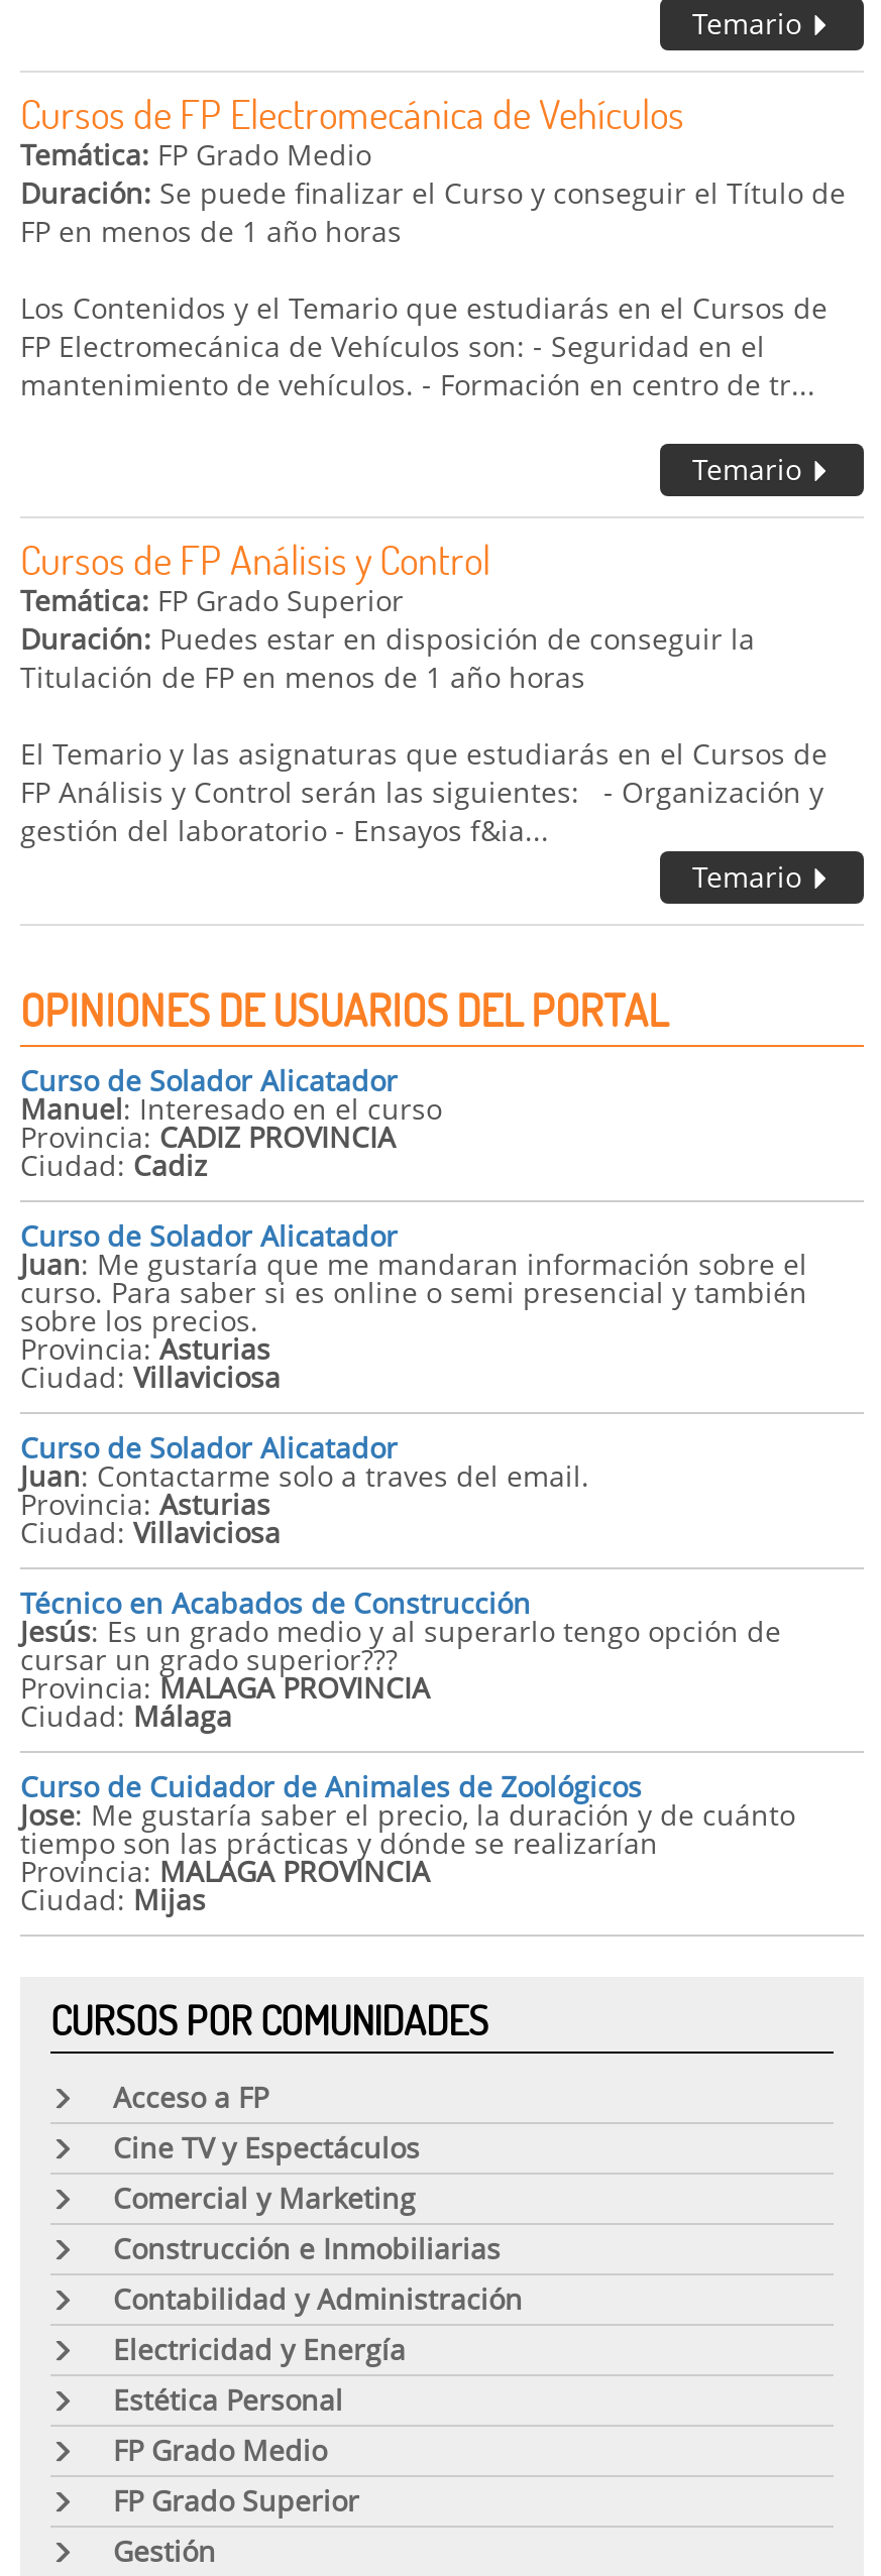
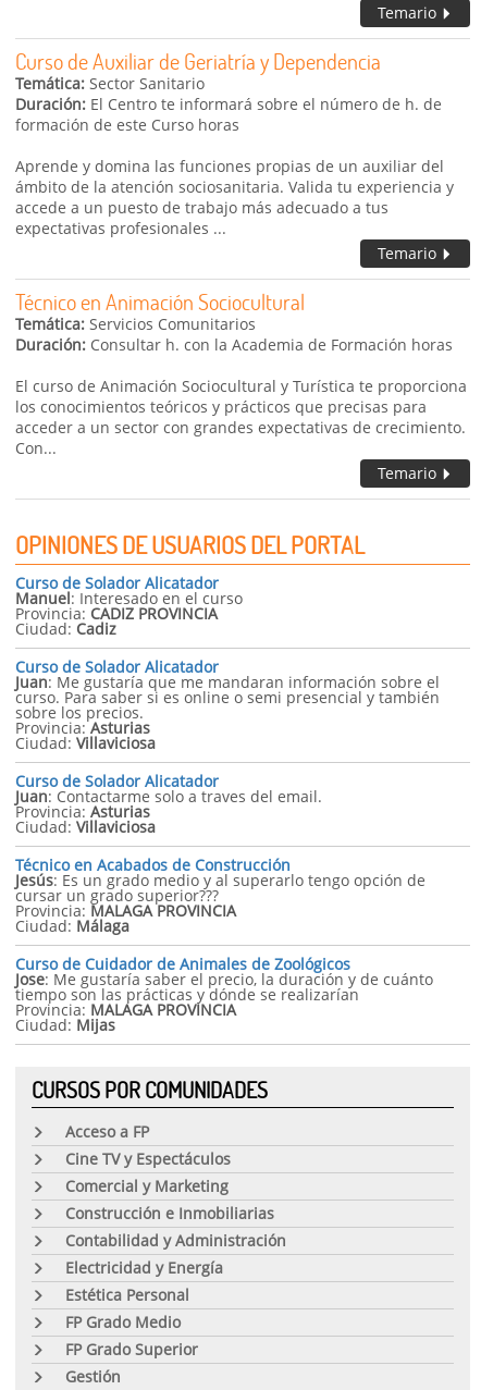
[20,87,846,250] Cursos de FP Electromecánica de Vehículos | Temática: FP Grado Medio | Duración: Se puede finalizar el Curso y conseguir el Título de | FP en menos de 1 año horas -> [15,47,442,135] Curso de Auxiliar de Geriatría y Dependencia | Temática: Sector Sanitario | Duración: El Centro te informará sobre el número de h. de | formación de este Curso horas
[20,288,828,403] Los Contenidos y el Temario que estudiarás en el Cursos de | FP Electromecánica de Vehículos son: - Seguridad en el | mantenimiento de vehículos. - Formación en centro de tr... -> [15,156,454,238] Aprende y domina las funciones propias de un auxiliar del | ámbito de la atención sociosanitaria. Valida tu experiencia y | accede a un puesto de trabajo más adecuado a tus | expectativas profesionales ...
[20,533,755,696] Cursos de FP Análisis y Control | Temática: FP Grado Superior | Duración: Puedes estar en disposición de conseguir la | Titulación de FP en menos de 1 año horas -> [15,287,453,355] Técnico en Animación Sociocultural | Temática: Servicios Comunitarios | Duración: Consultar h. con la Academia de Formación horas
[20,734,828,849] El Temario y las asignaturas que estudiarás en el Cursos de | FP Análisis y Control serán las siguientes: - Organización y | gestión del laboratorio - Ensayos f&ia... -> [15,376,467,458] El curso de Animación Sociocultural y Turística te proporciona | los conocimientos teóricos y prácticos que precisas para | acceder a un sector con grandes expectativas de crecimiento. | Con...

